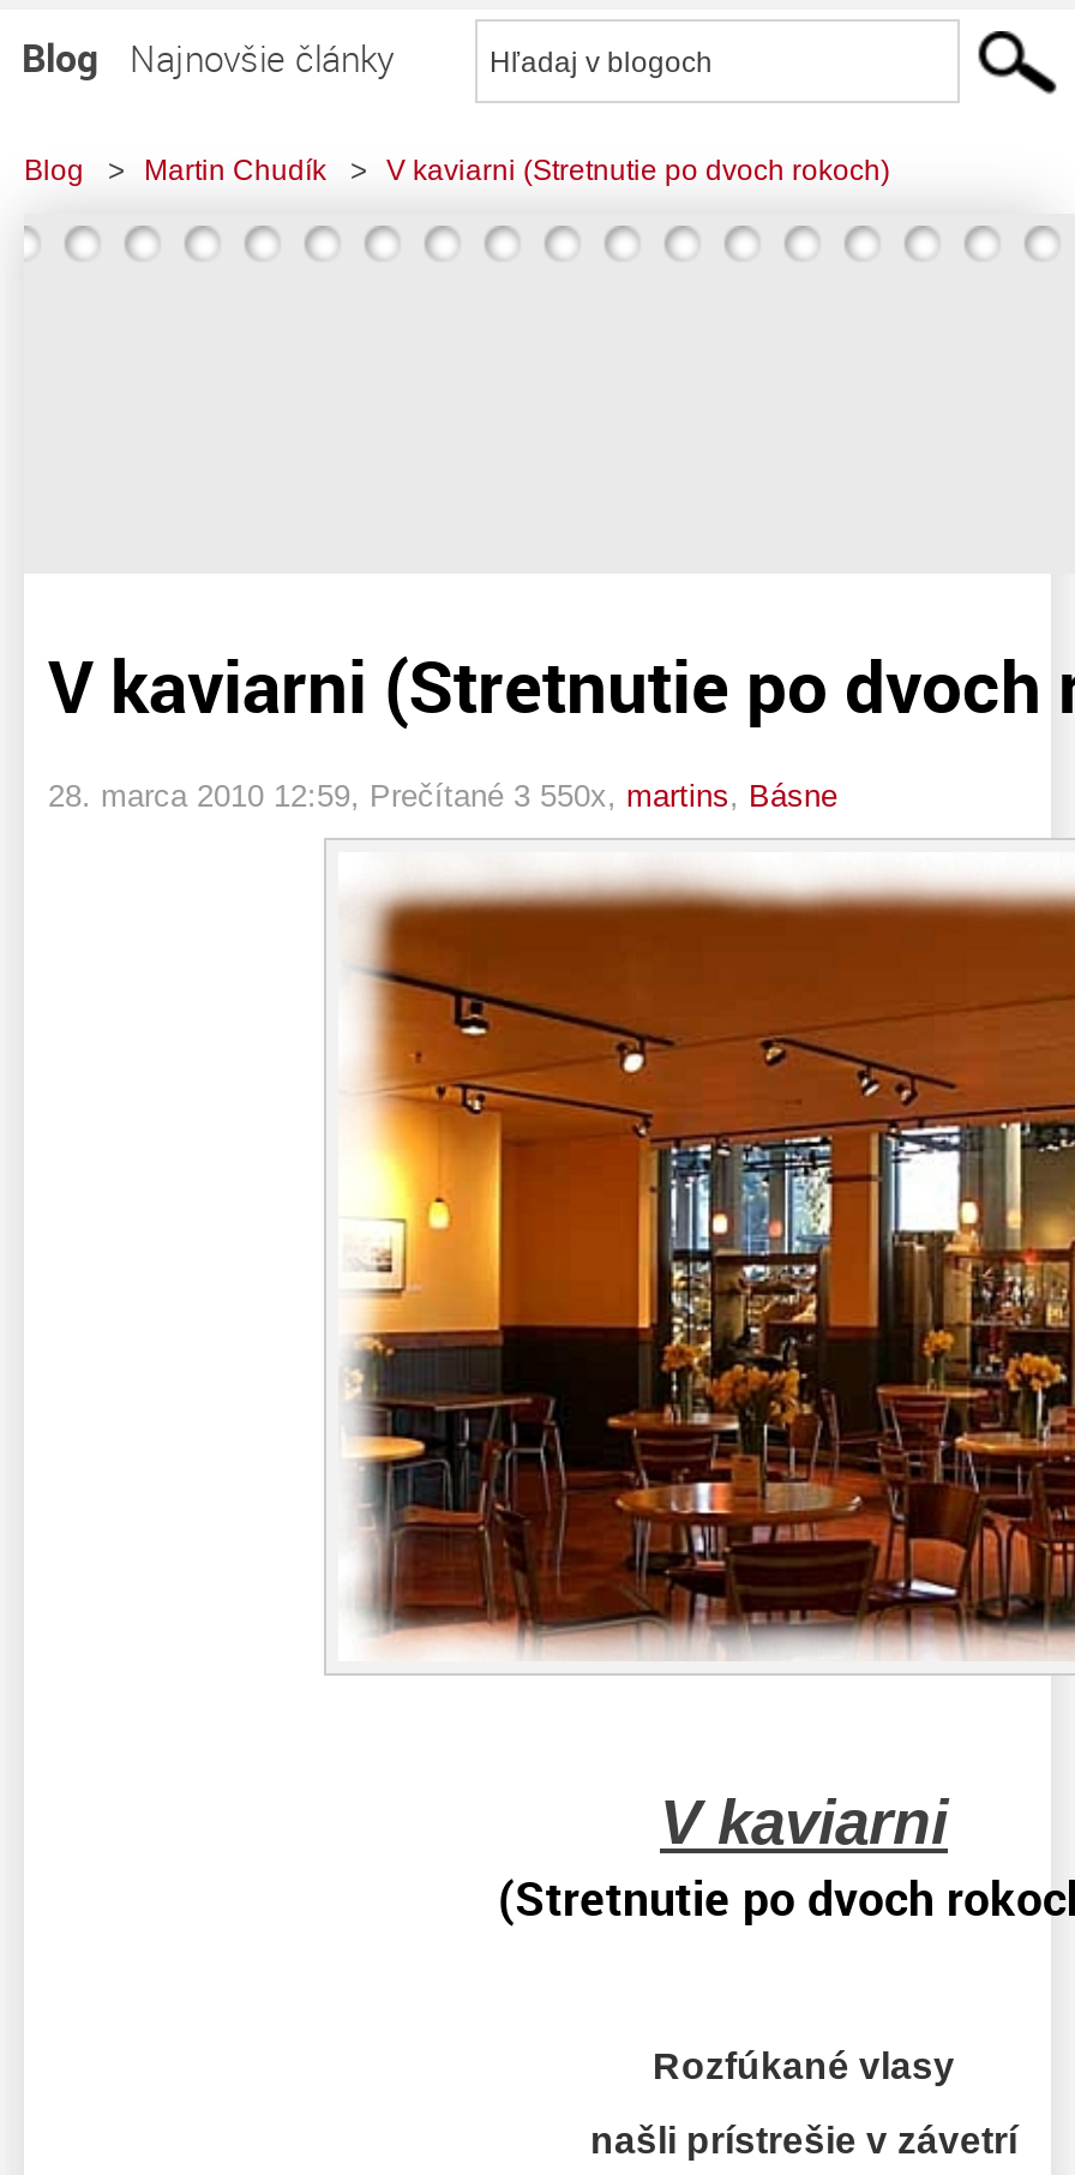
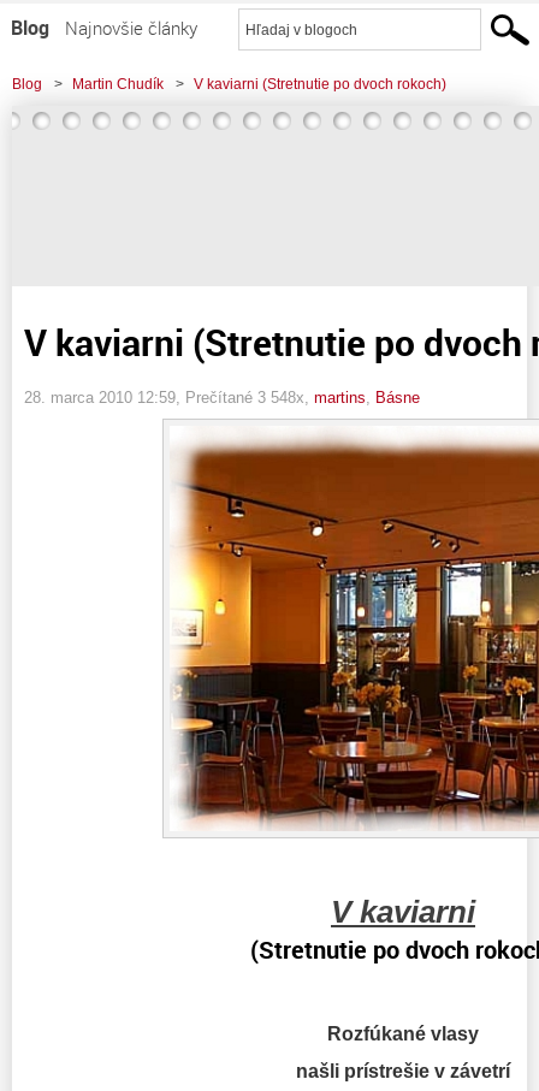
[48,777,837,813] 28. marca 2010 12:59, Prečítané 3 550x, martins, Básne -> [24,388,420,406] 28. marca 2010 12:59, Prečítané 3 548x, martins, Básne

